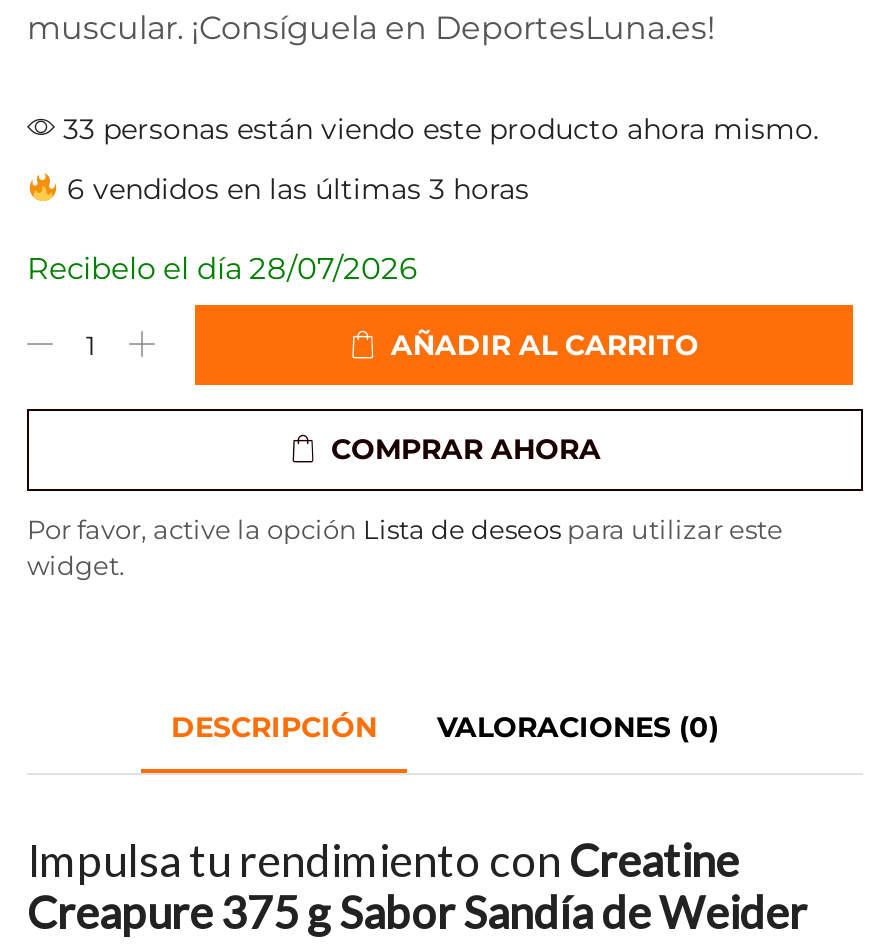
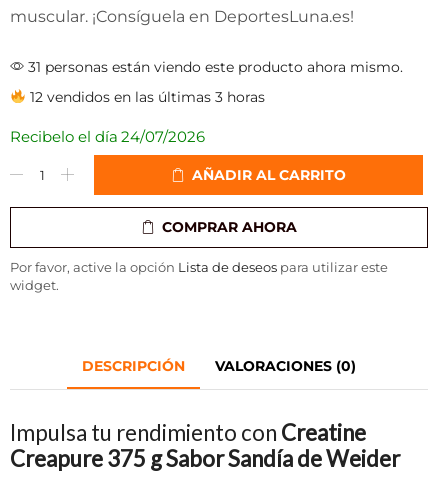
[55,111,819,147] 33 personas están viendo este producto ahora mismo. -> [24,58,403,76] 31 personas están viendo este producto ahora mismo.
[59,171,529,207] 6 vendidos en las últimas 3 horas -> [26,88,265,106] 12 vendidos en las últimas 3 horas
[27,251,417,287] Recibelo el día 28/07/2026 -> [10,128,205,146] Recibelo el día 24/07/2026

